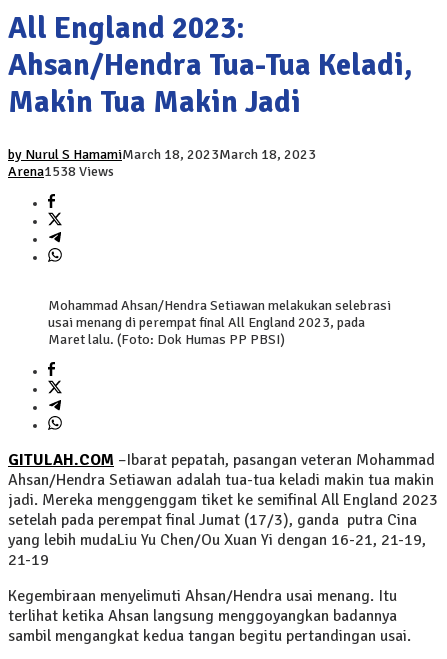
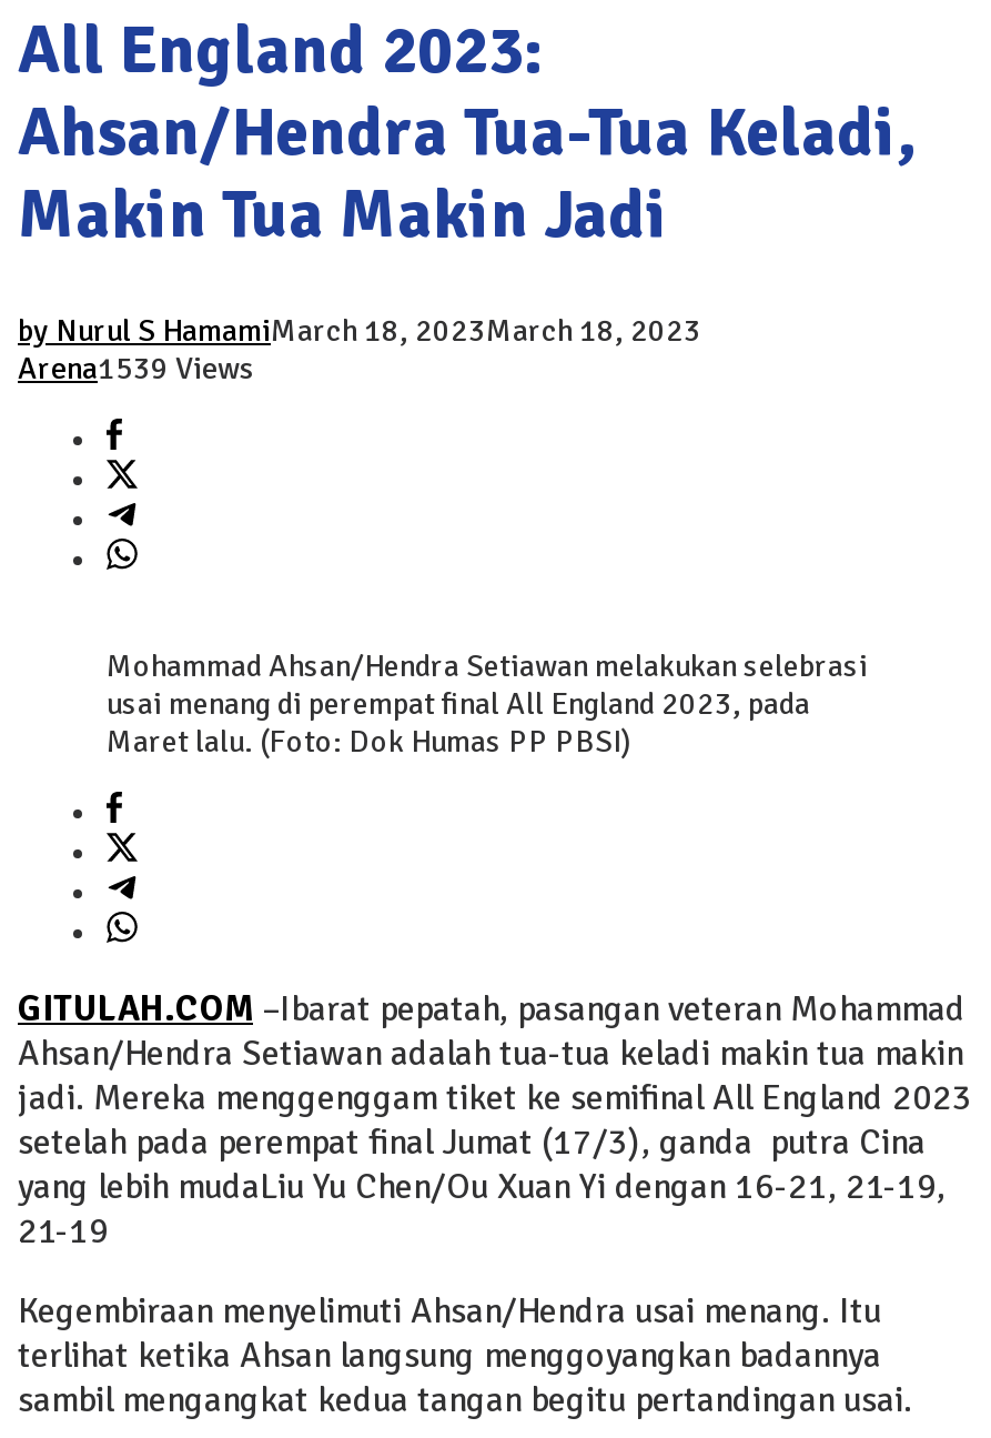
[8,163,114,180] Arena1538 Views -> [18,350,253,388] Arena1539 Views

